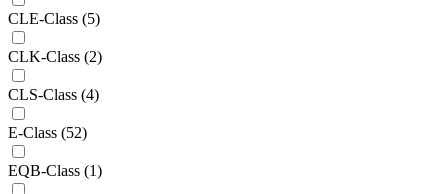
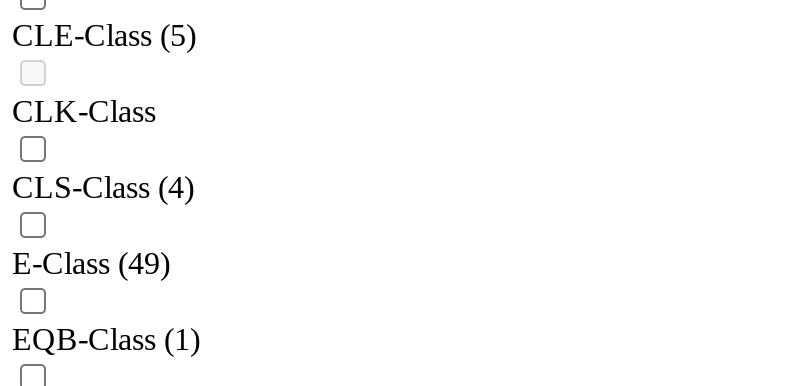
[8,48,102,65] CLK-Class (2) -> [12,95,156,129] CLK-Class
[8,124,87,141] E-Class (52) -> [12,247,170,281] E-Class (49)

